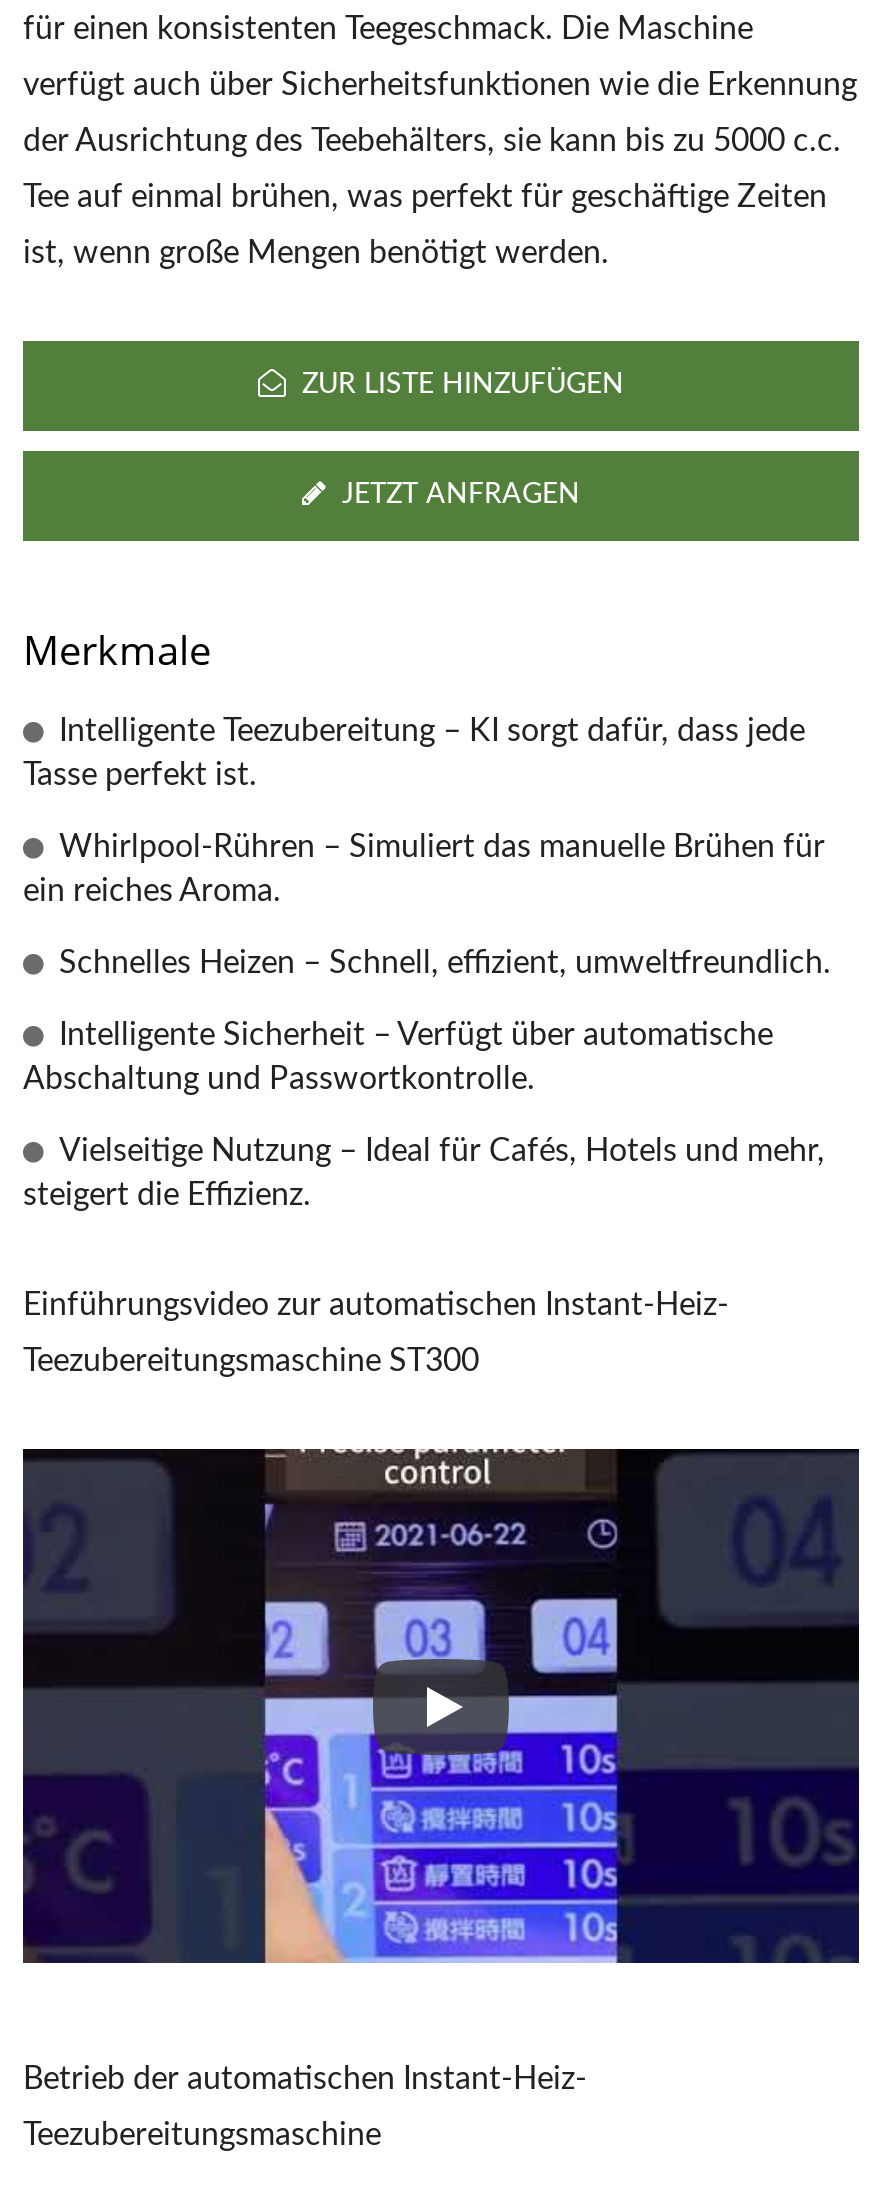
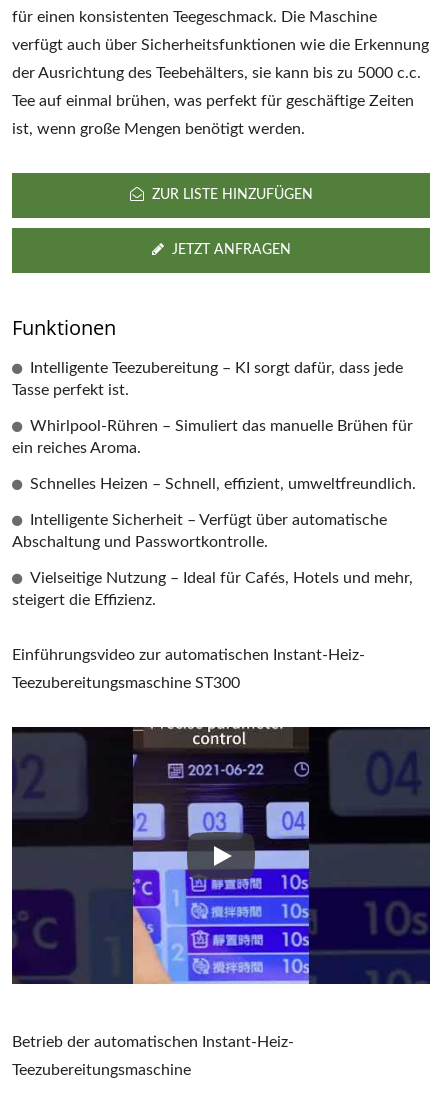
[23,623,211,677] Merkmale -> [12,314,116,341] Funktionen

